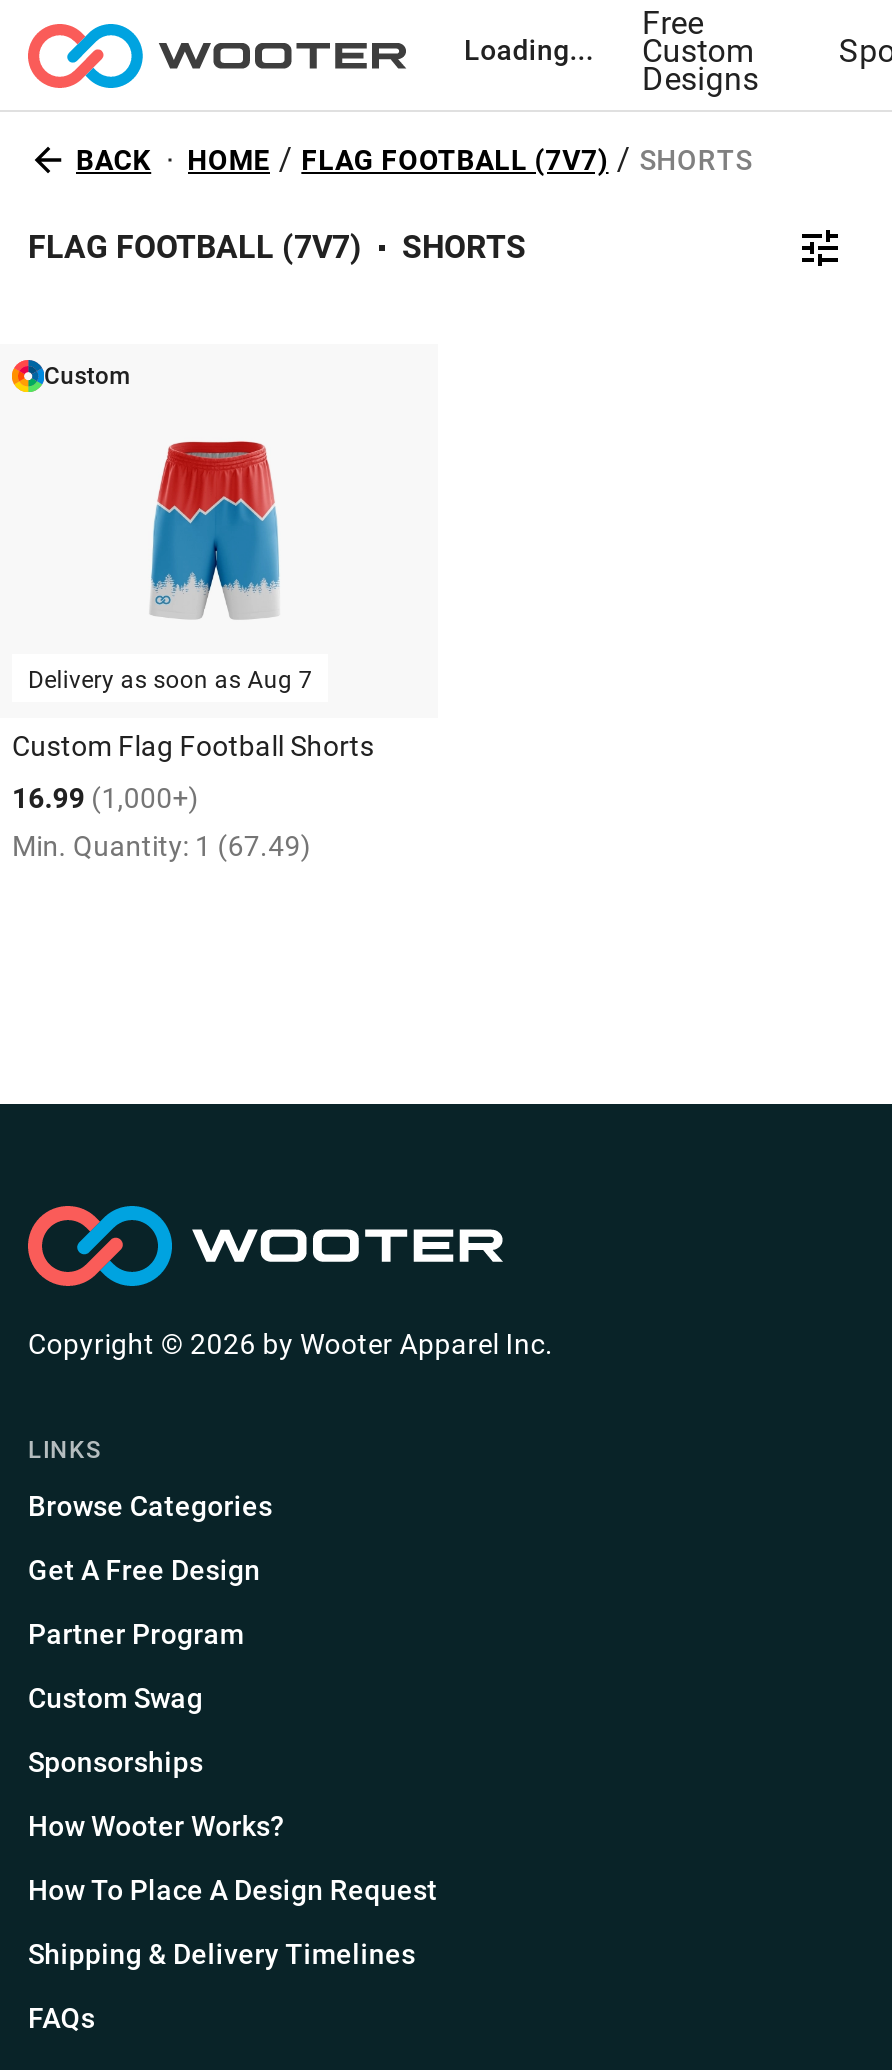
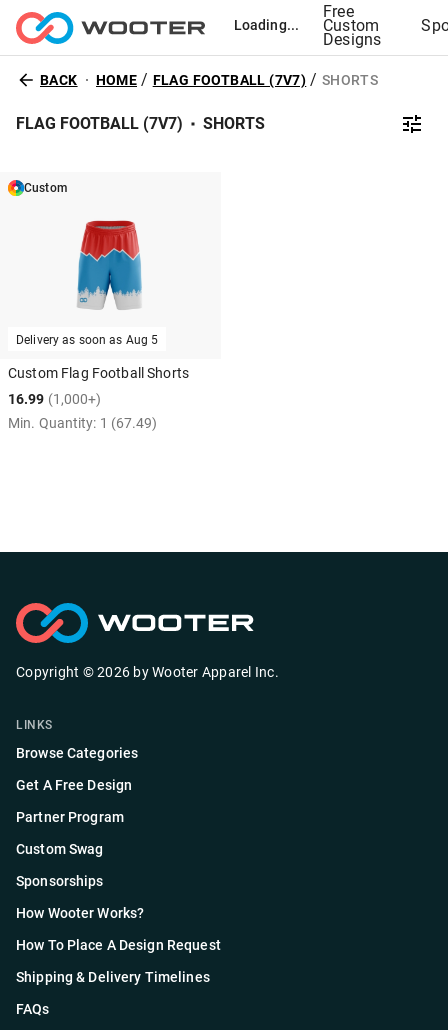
[28,666,313,694] Delivery as soon as Aug 7 -> [16,333,158,347] Delivery as soon as Aug 5

